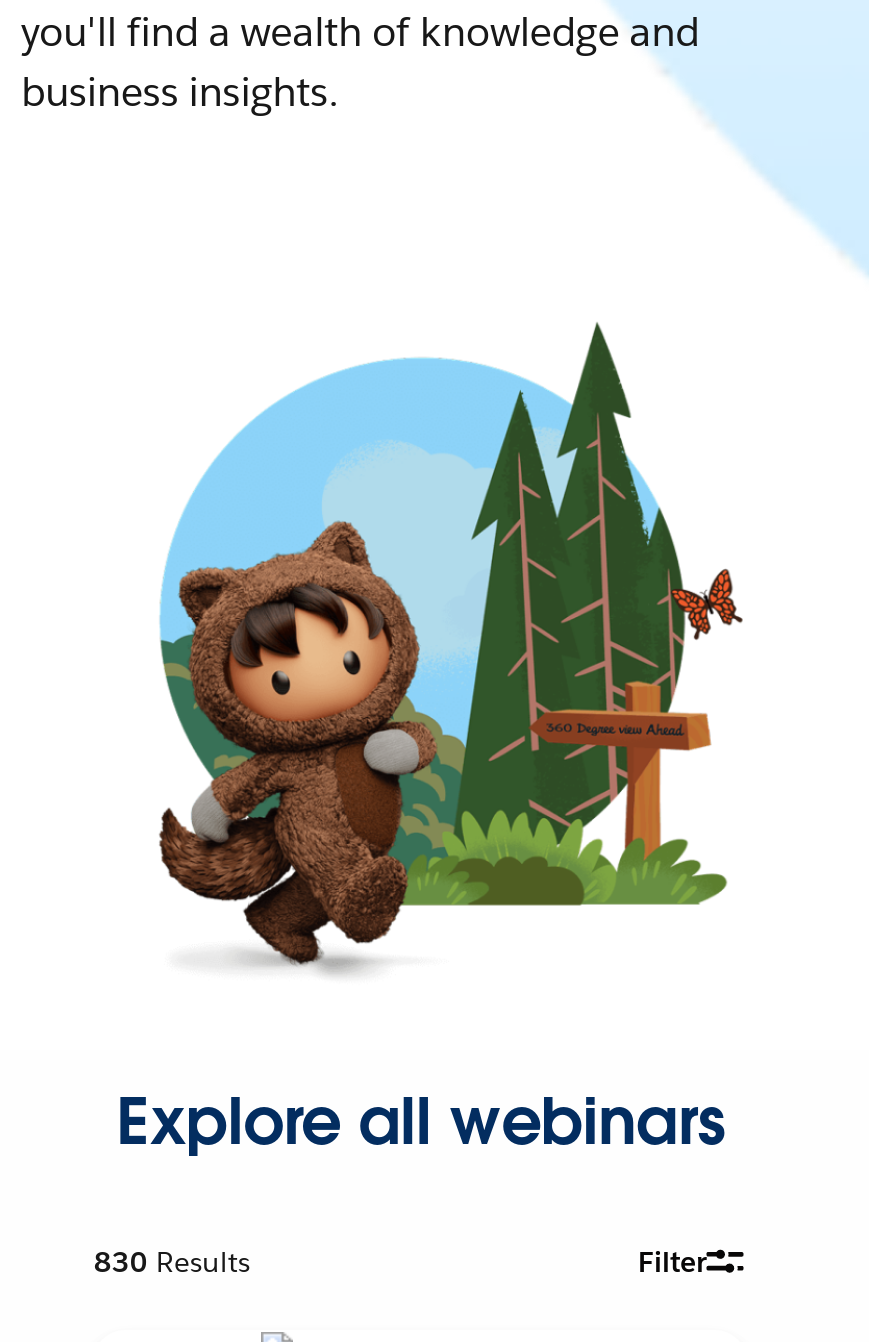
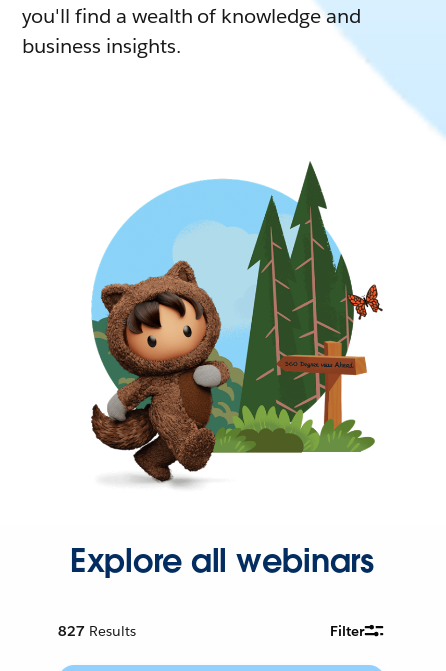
[94,1244,250,1280] 830 Results -> [58,622,136,640] 827 Results

